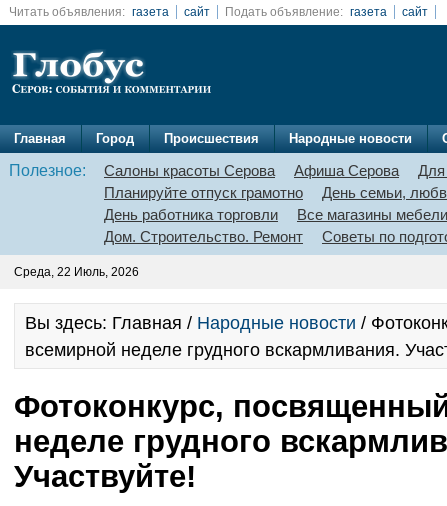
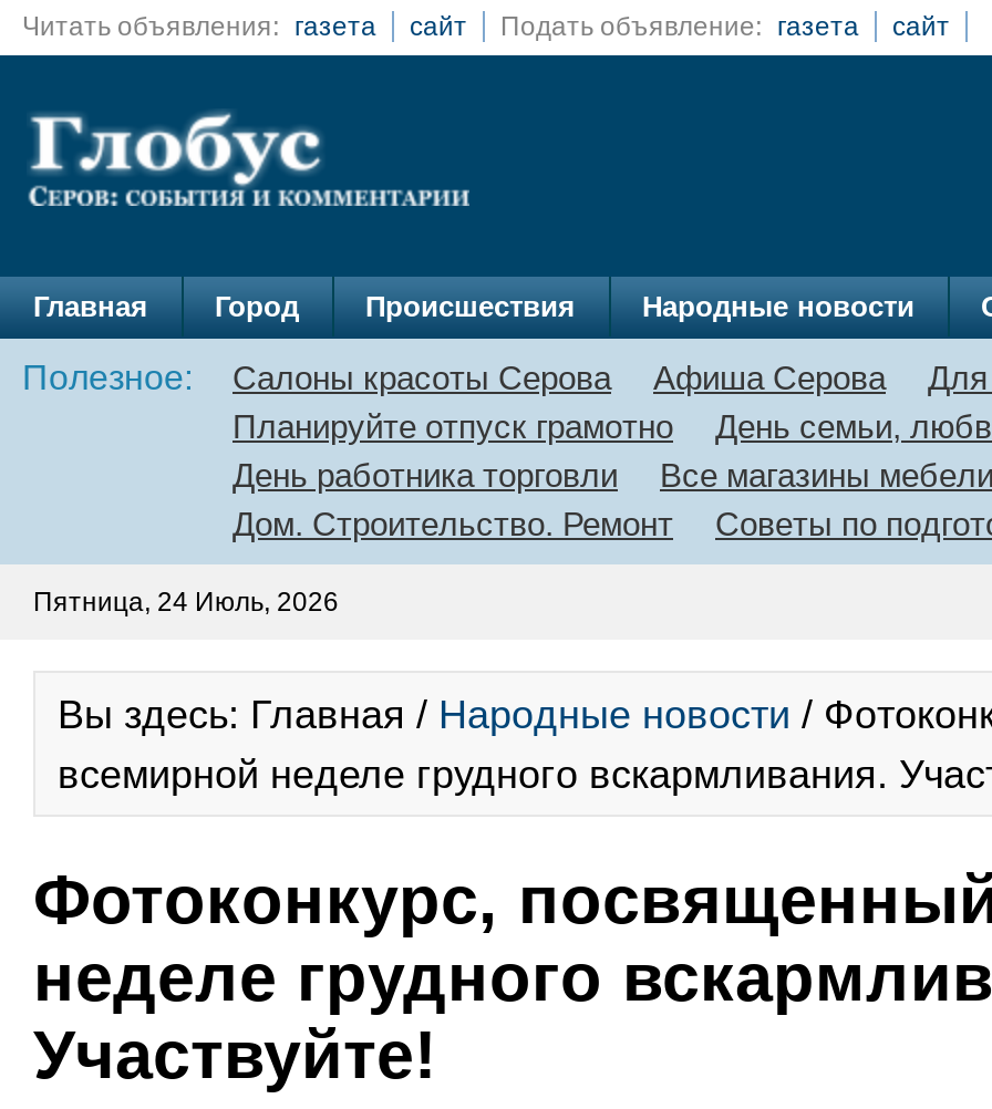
[14,265,139,279] Среда, 22 Июль, 2026 -> [33,587,339,618] Пятница, 24 Июль, 2026

